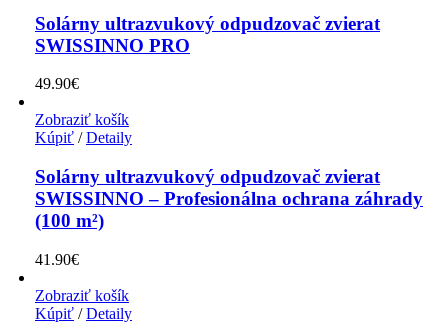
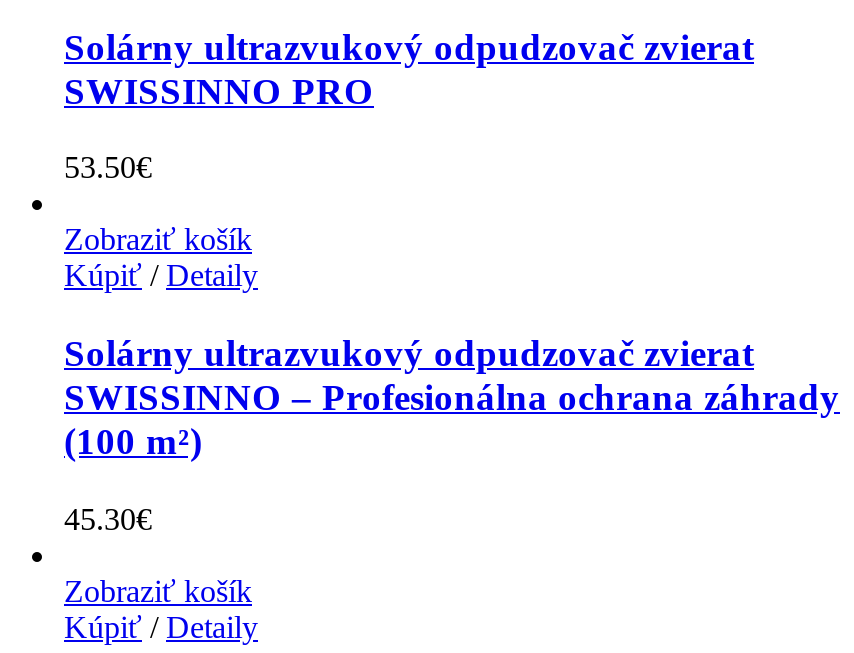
[35,75,79,92] 49.90€ -> [64,151,152,185] 53.50€
[35,251,79,268] 41.90€ -> [64,502,152,536] 45.30€

